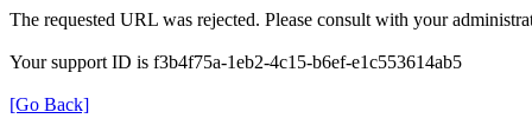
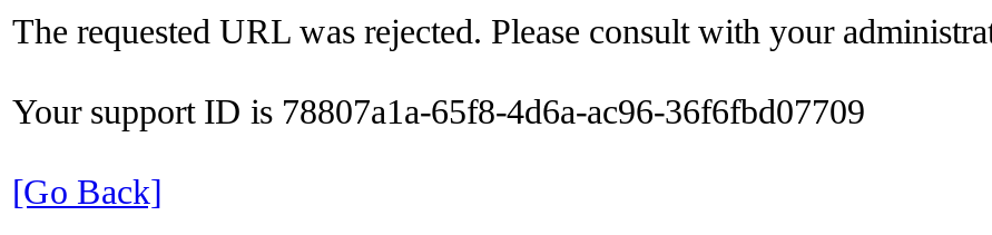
[9,52,462,72] Your support ID is f3b4f75a-1eb2-4c15-b6ef-e1c553614ab5 -> [12,92,865,130] Your support ID is 78807a1a-65f8-4d6a-ac96-36f6fbd07709

